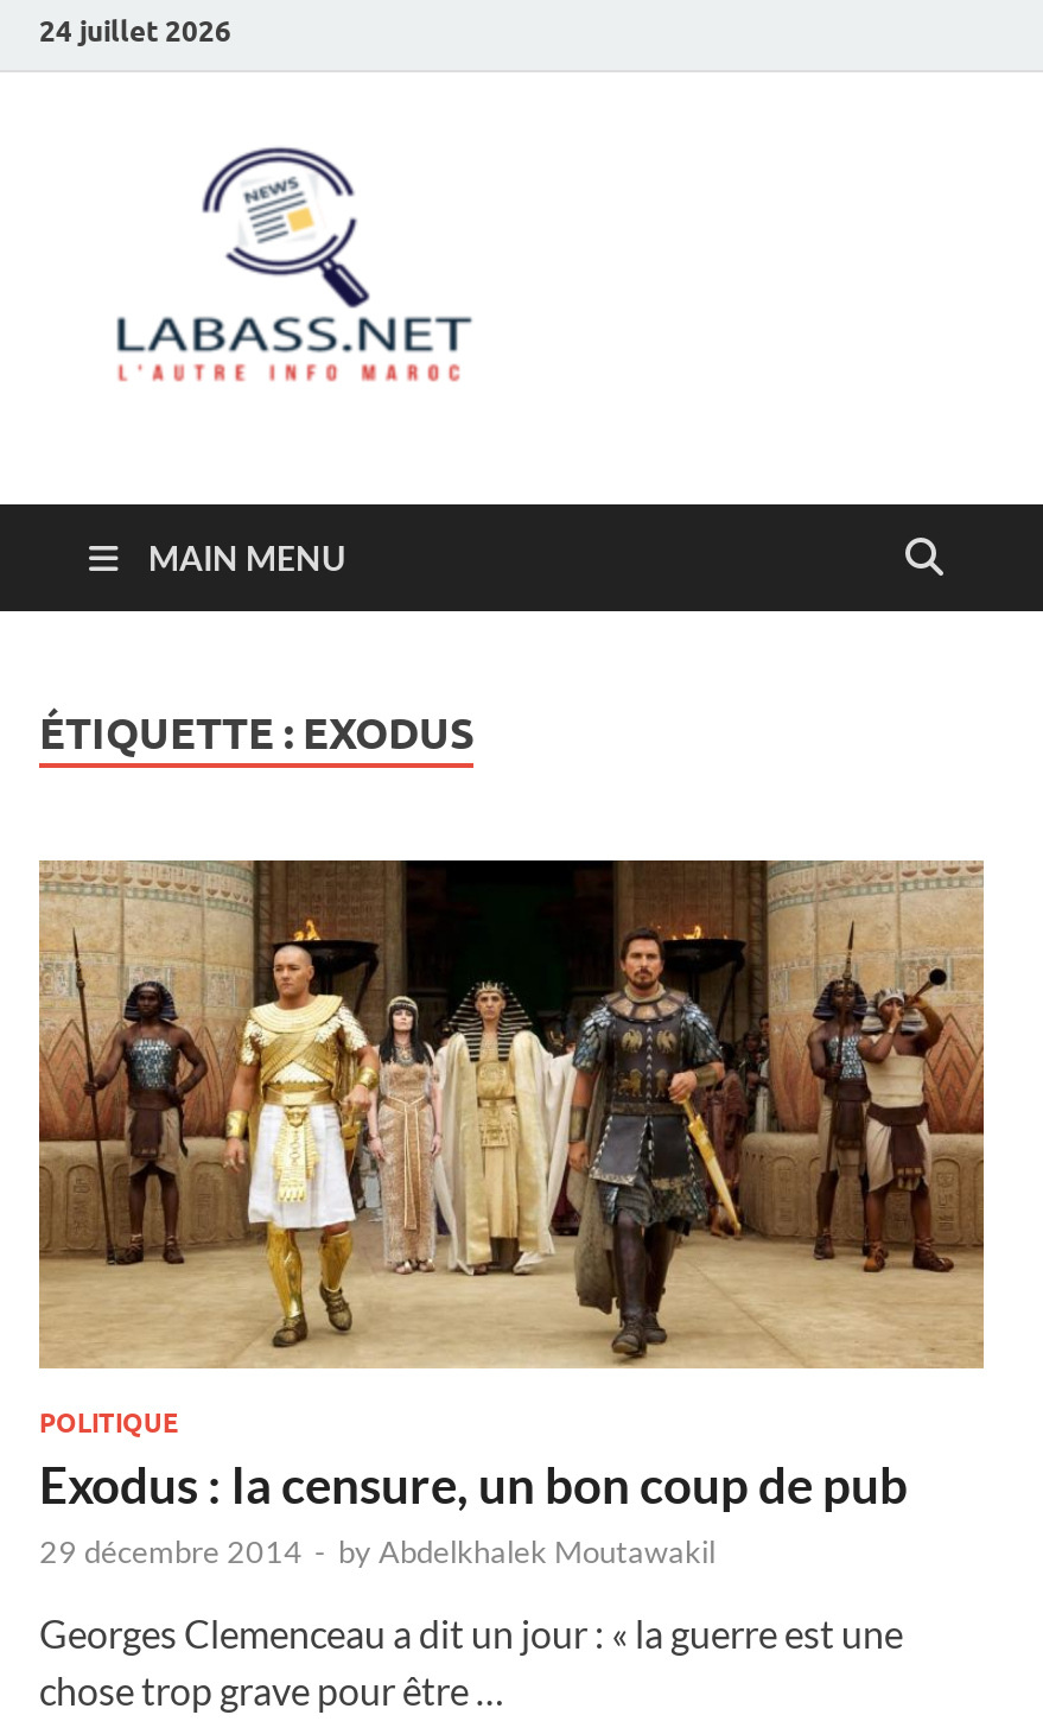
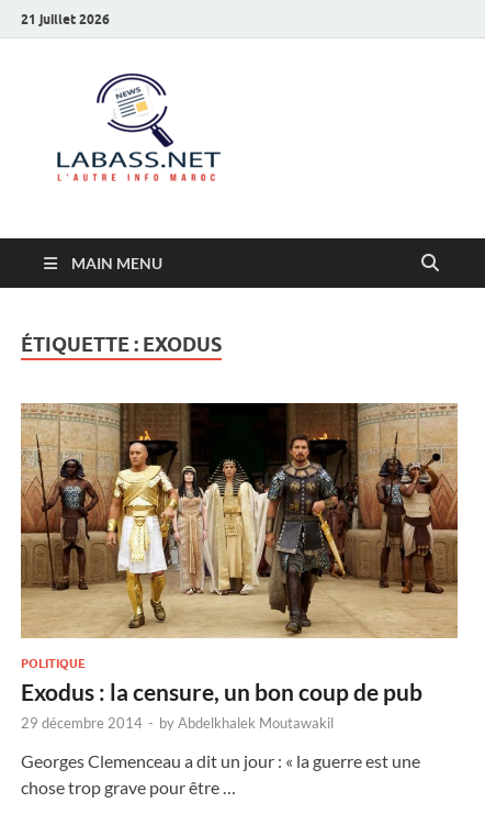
[39,12,231,47] 24 juillet 2026 -> [21,10,110,27] 21 juillet 2026

